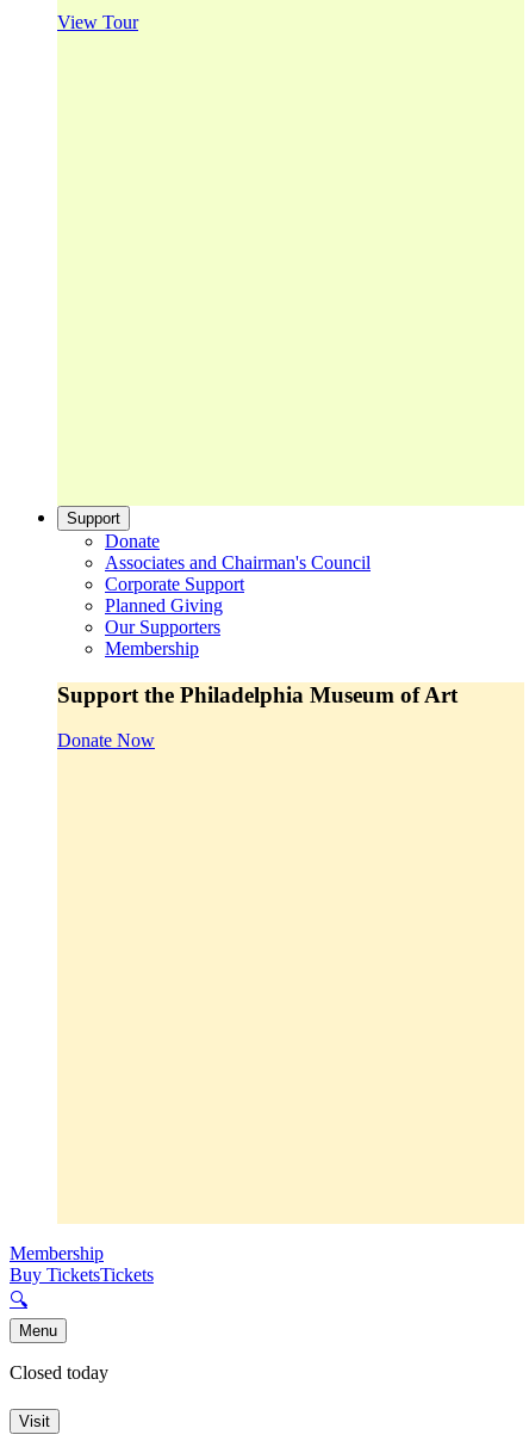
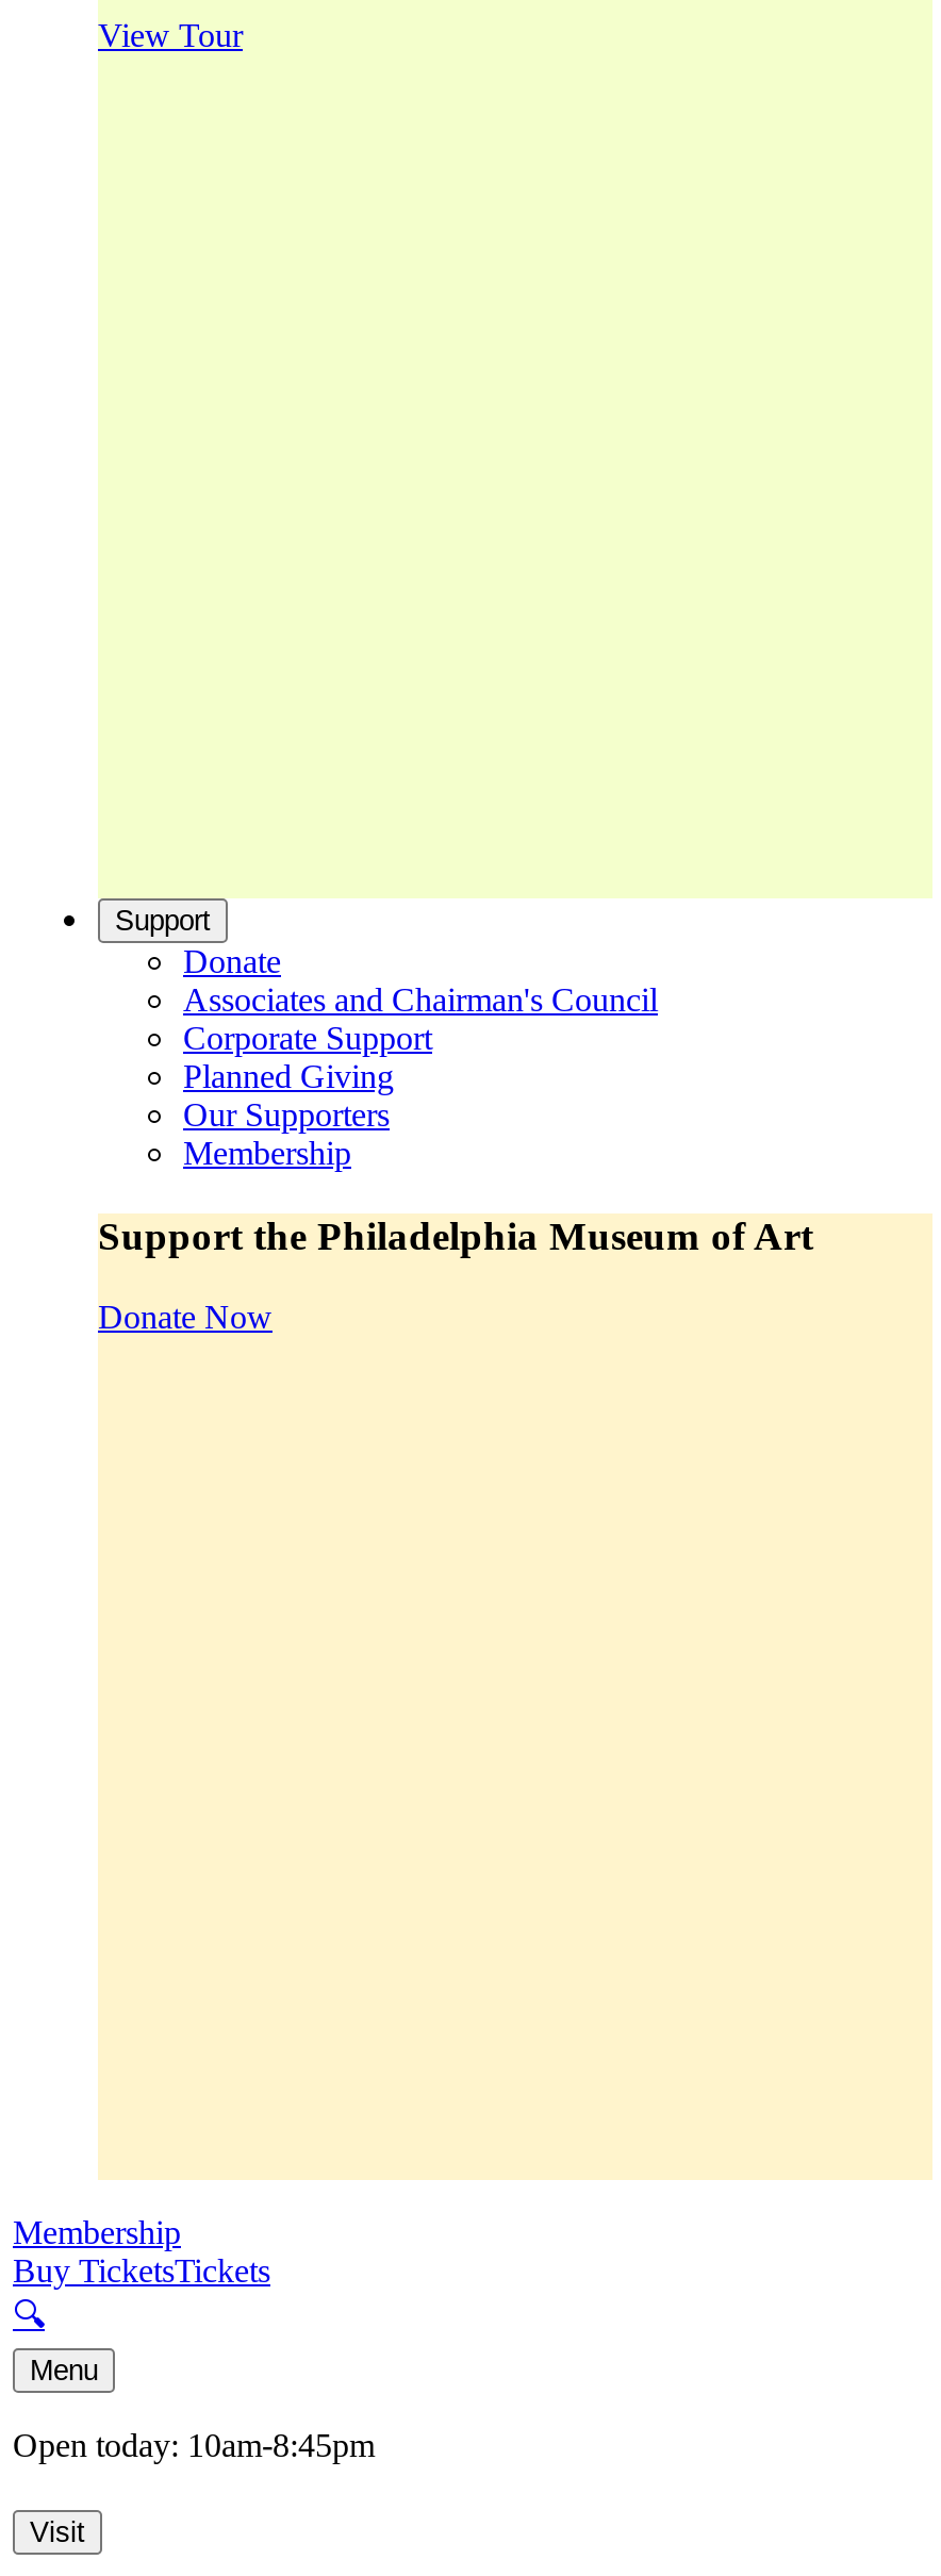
[10,1363,108,1383] Closed today -> [13,2428,375,2464] Open today: 10am-8:45pm

